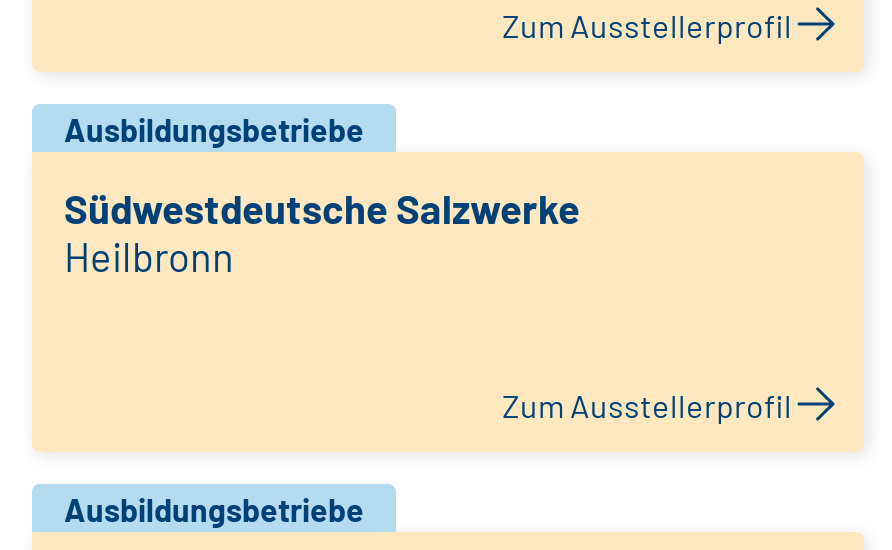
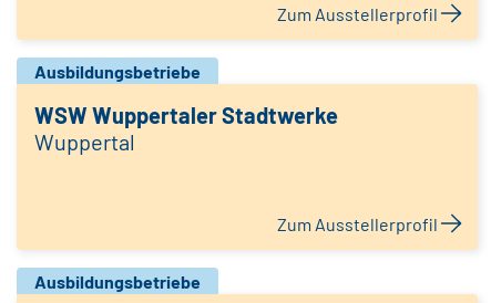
[64,184,580,280] Südwestdeutsche Salzwerke | Heilbronn -> [34,102,338,155] WSW Wuppertaler Stadtwerke | Wuppertal

